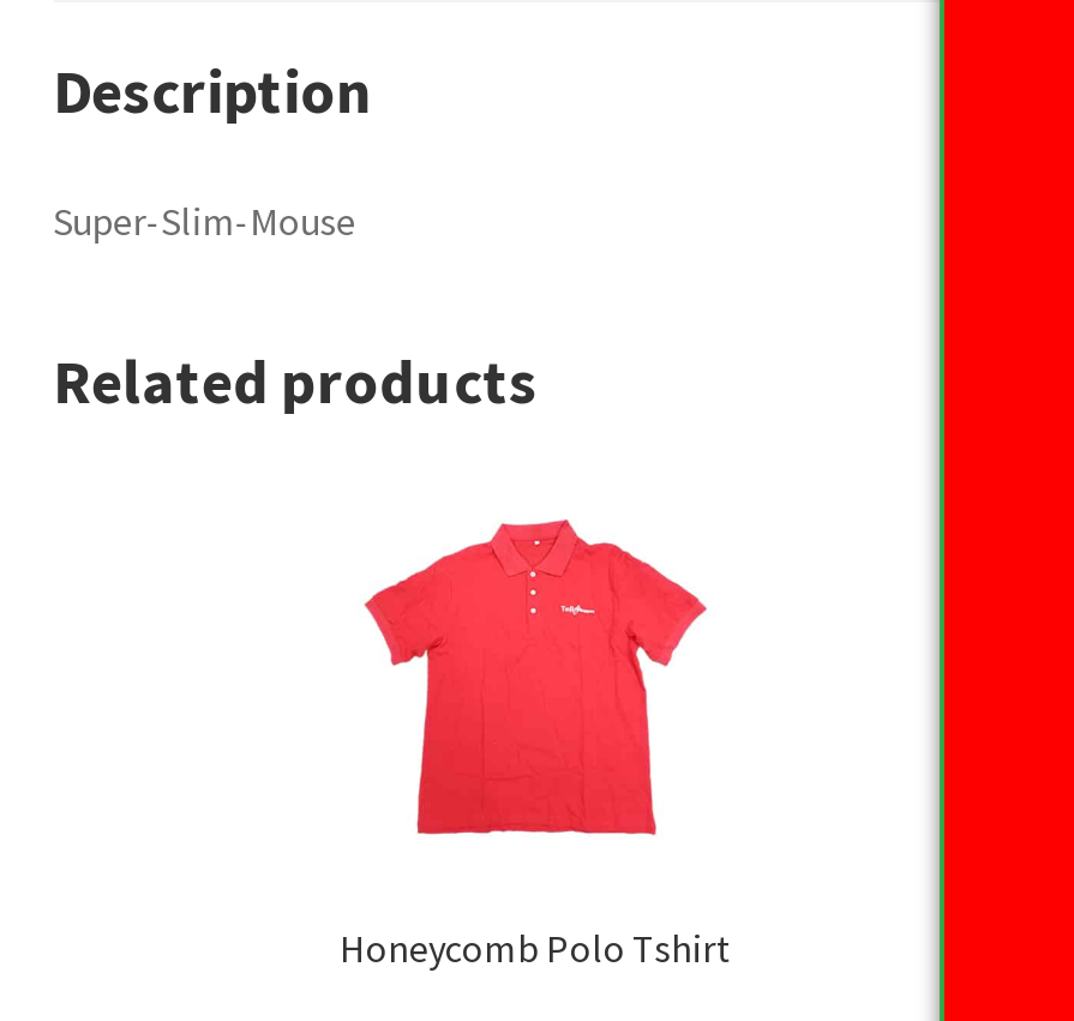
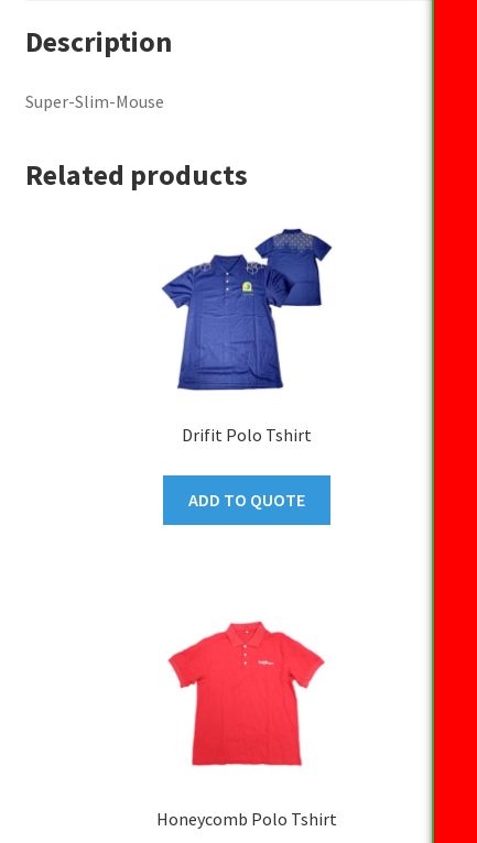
none -> [161,228,333,511] [image] | Drifit Polo Tshirt | ADD TO QUOTE

